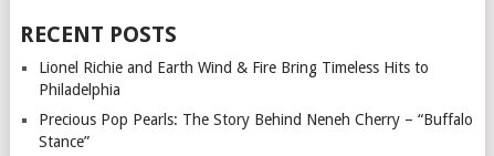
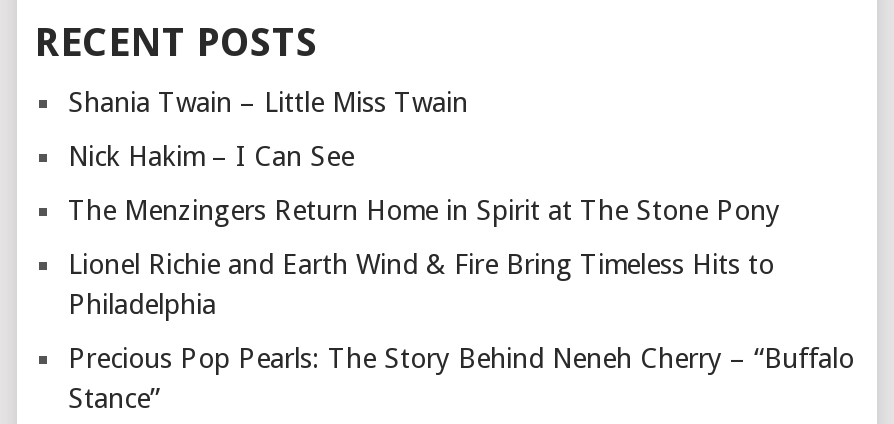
none -> [68,85,780,225] Shania Twain – Little Miss Twain | Nick Hakim – I Can See | The Menzingers Return Home in Spirit at The Stone Pony

